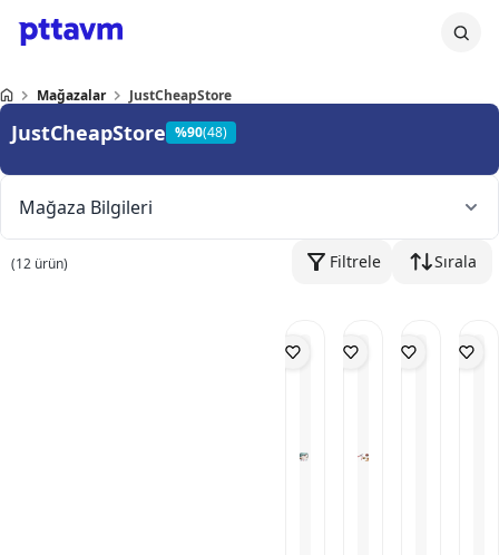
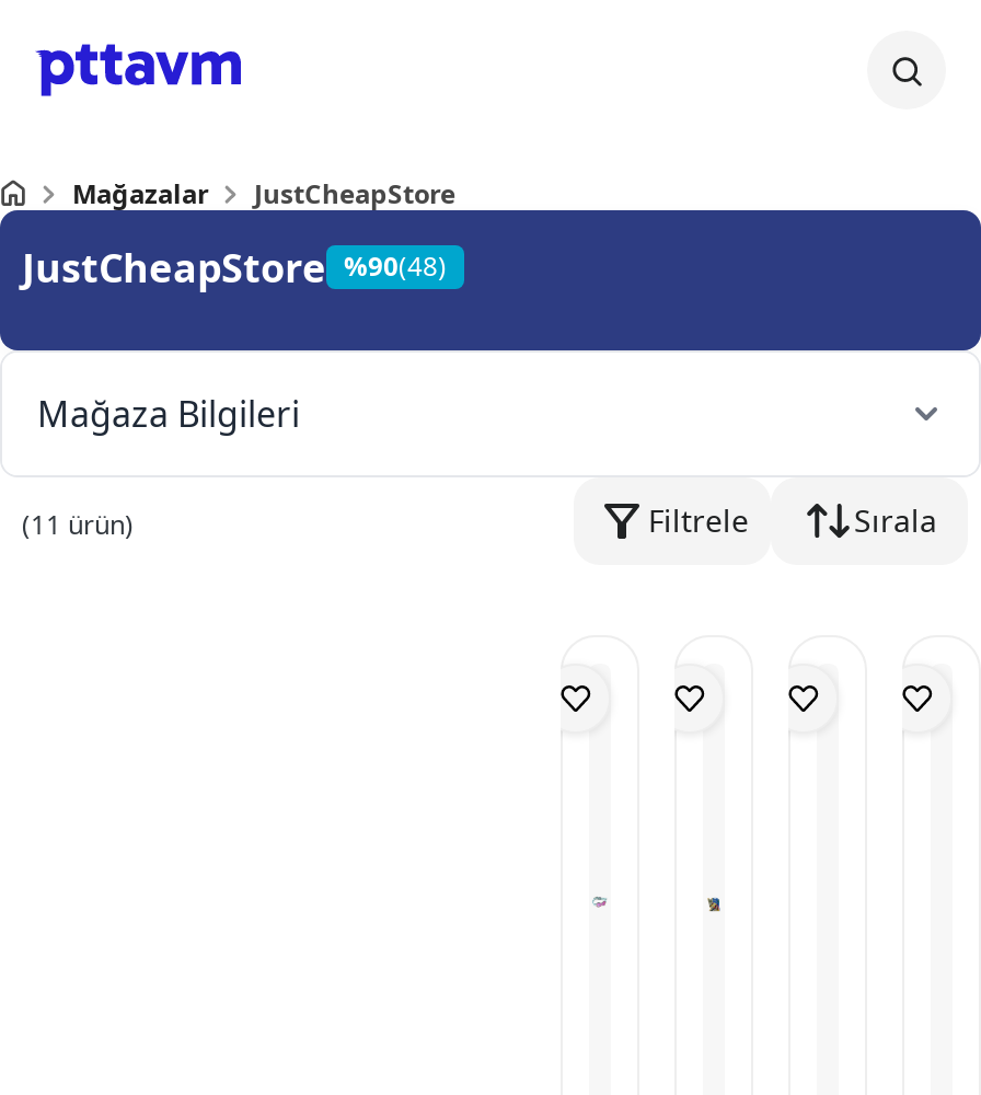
[11,254,68,273] (12 ürün) -> [22,506,134,543] (11 ürün)

